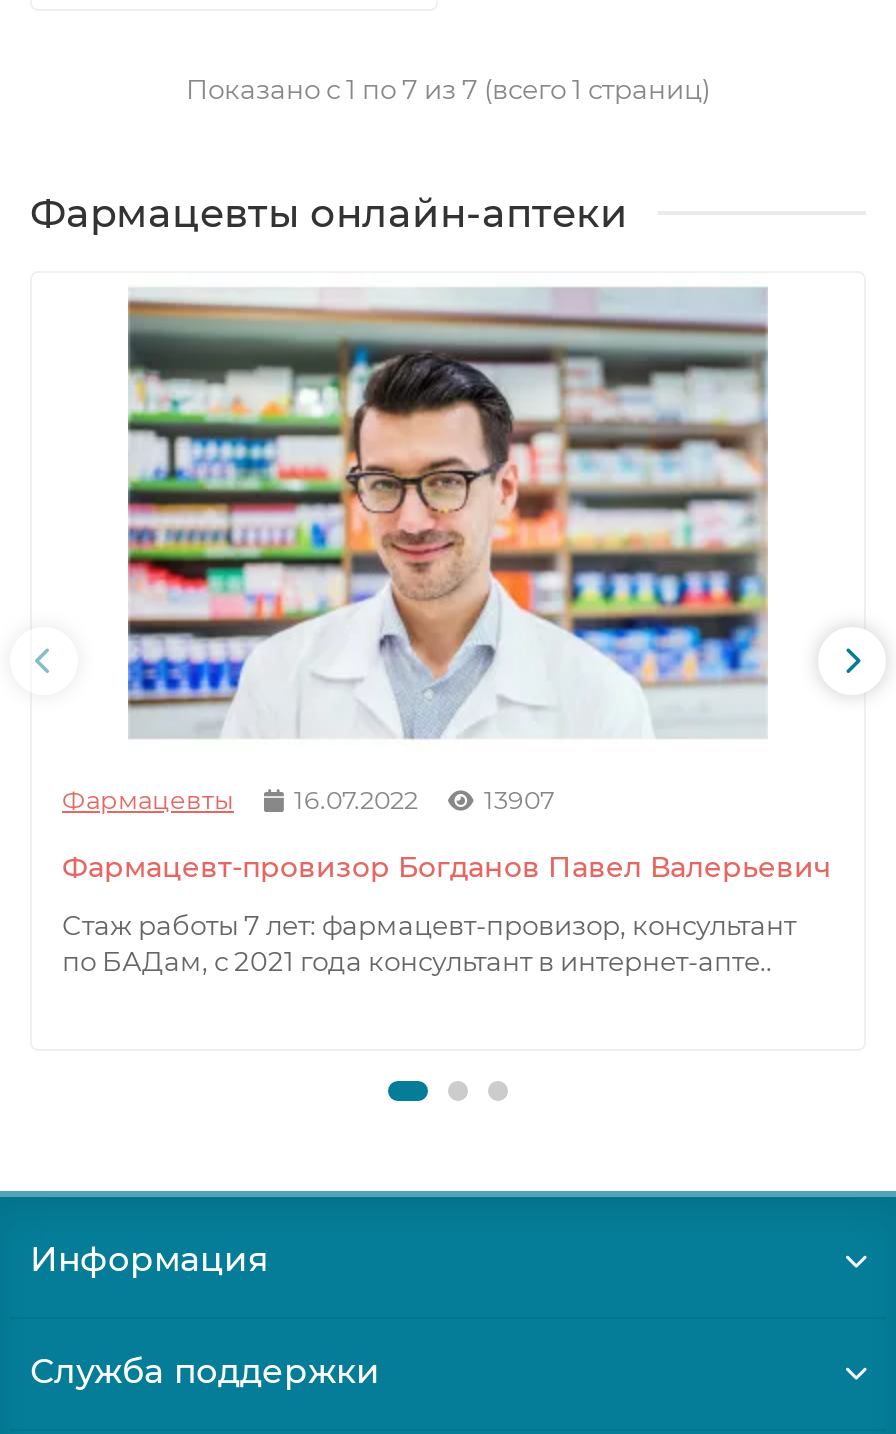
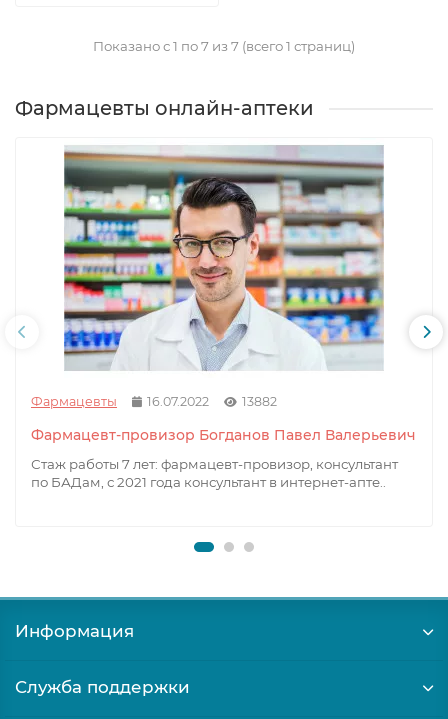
[484,785,554,815] 13907 -> [242,394,277,409] 13882

